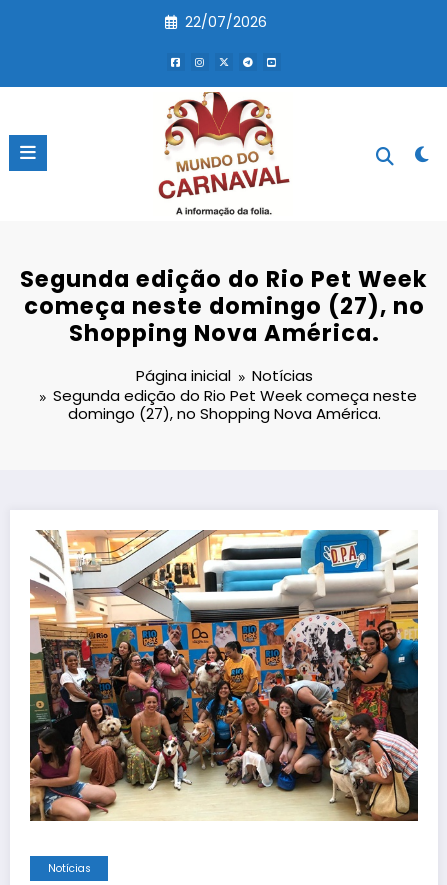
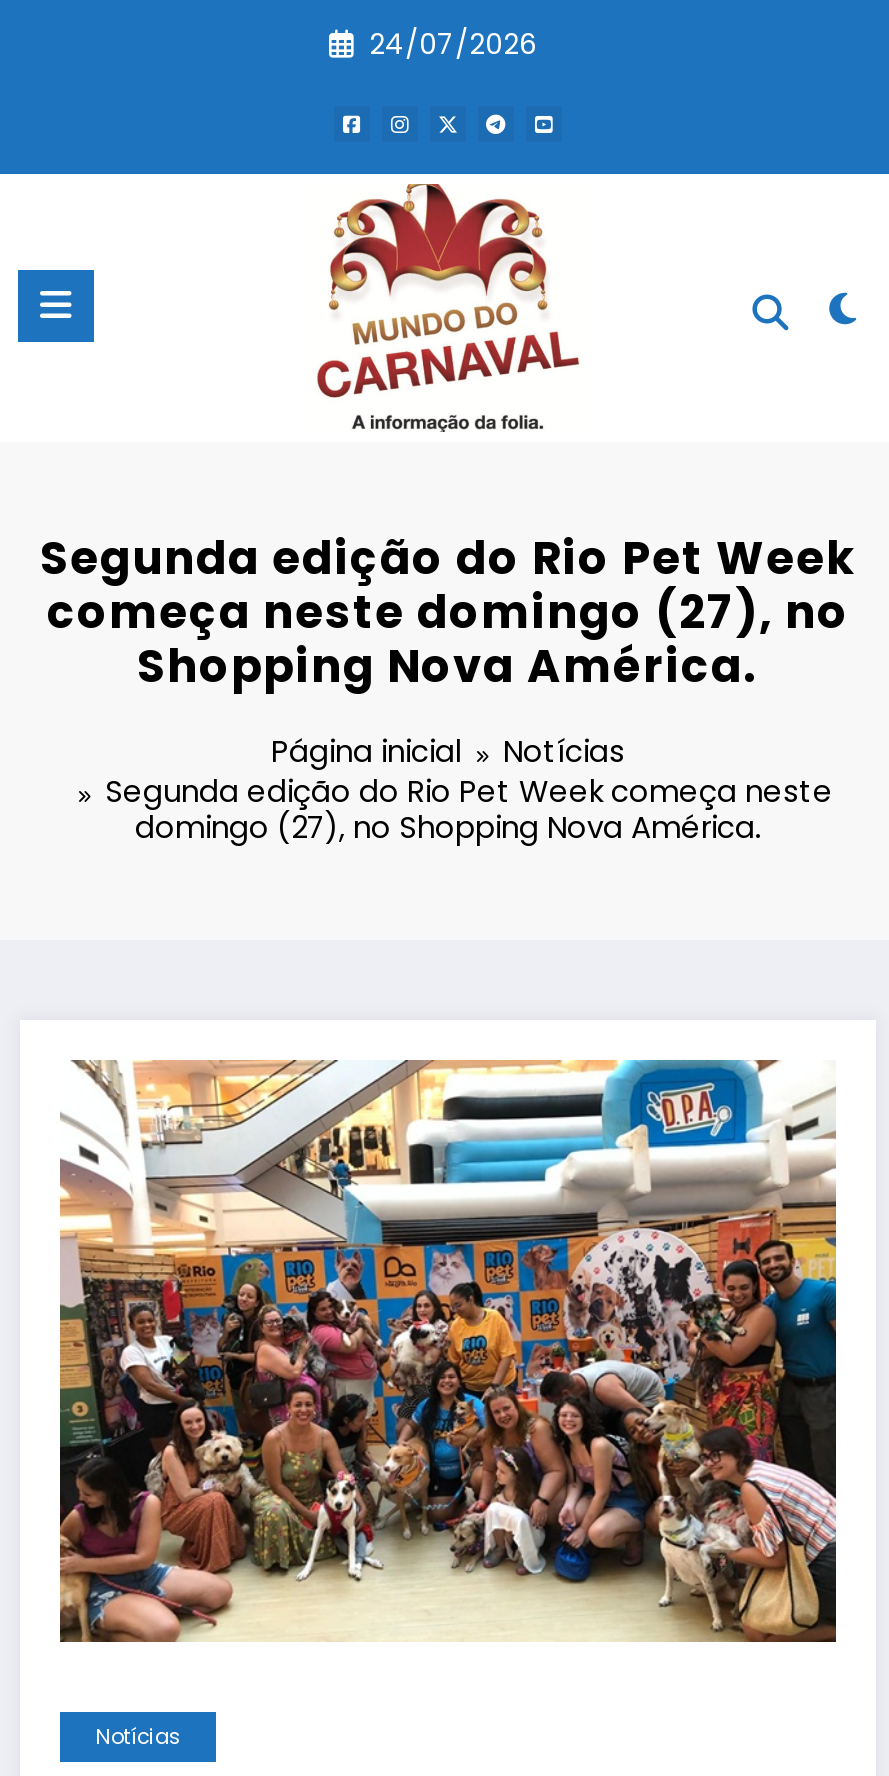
[185,12,267,32] 22/07/2026 -> [369,24,537,64] 24/07/2026

